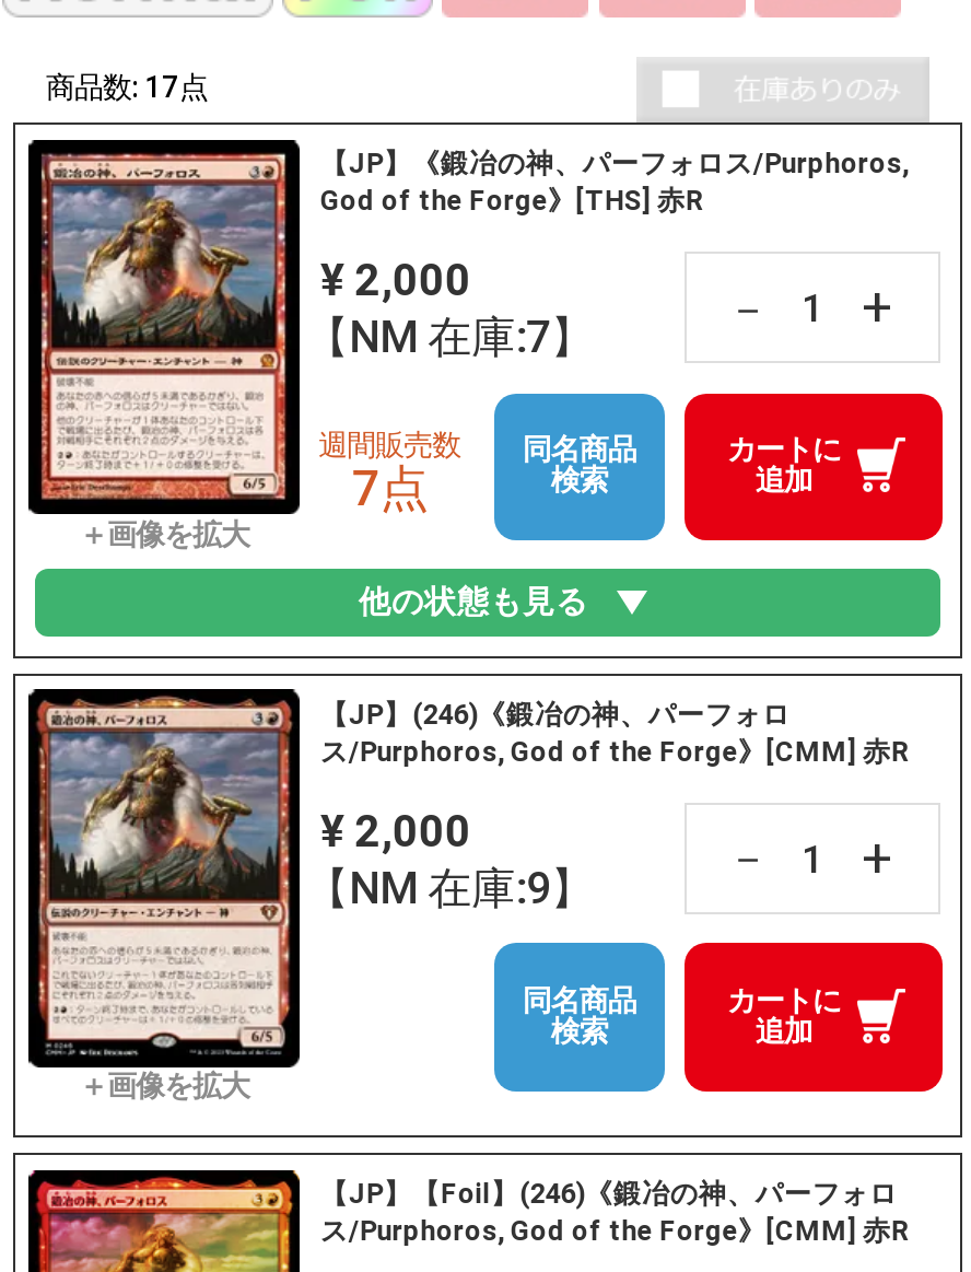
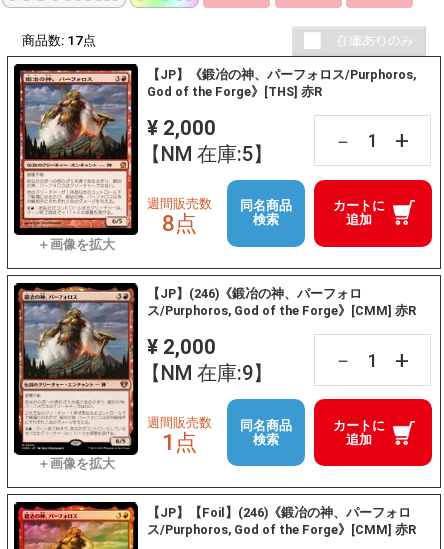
[305,311,594,364] 【NM 在庫:7】 -> [141,142,273,166] 【NM 在庫:5】
[351,460,428,516] 7点 -> [162,210,197,236] 8点
[359,581,588,620] 他の状態も見る -> none
none -> [147,415,212,455] 週間販売数 | 1点

